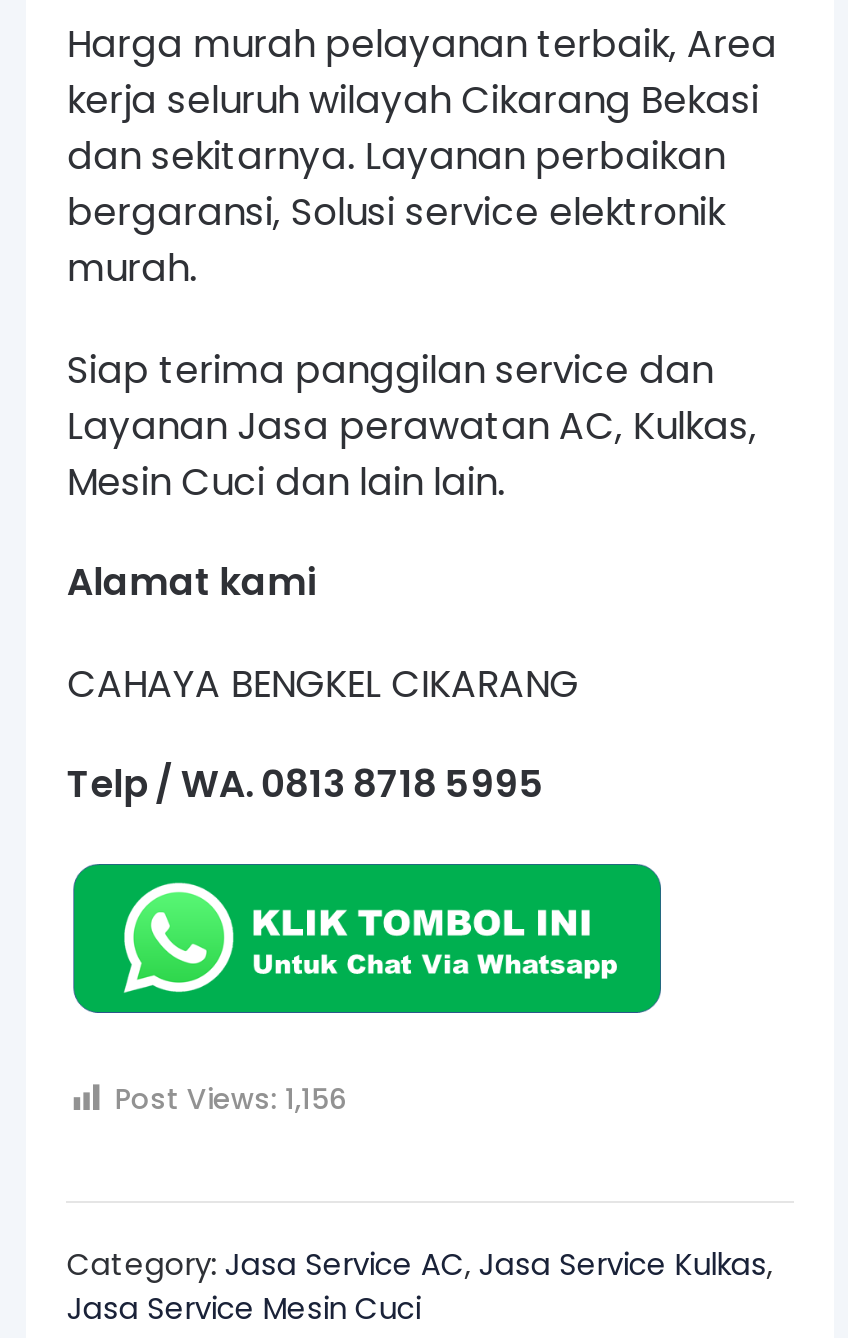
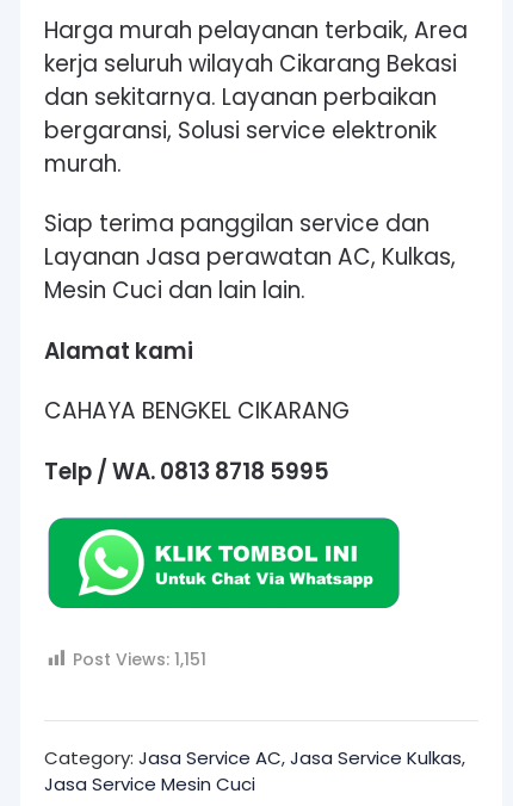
[115,1078,347,1118] Post Views: 1,156 -> [73,647,207,671] Post Views: 1,151

